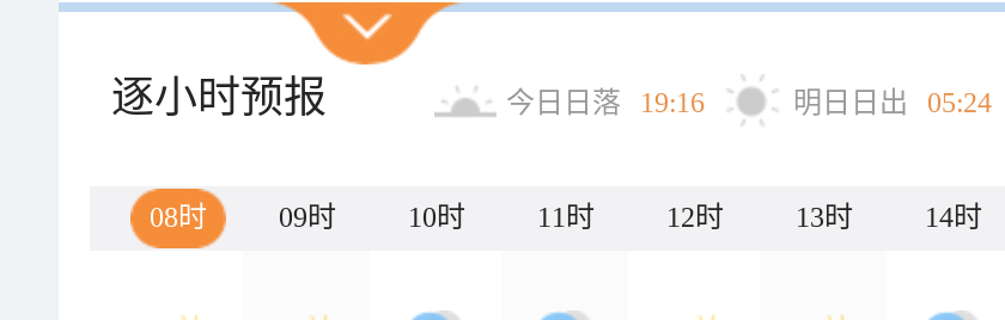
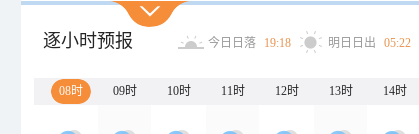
[506,86,705,119] 今日日落 19:16 -> [208,36,291,50] 今日日落 19:18
[793,86,992,119] 明日日出 05:24 -> [328,36,411,50] 明日日出 05:22

